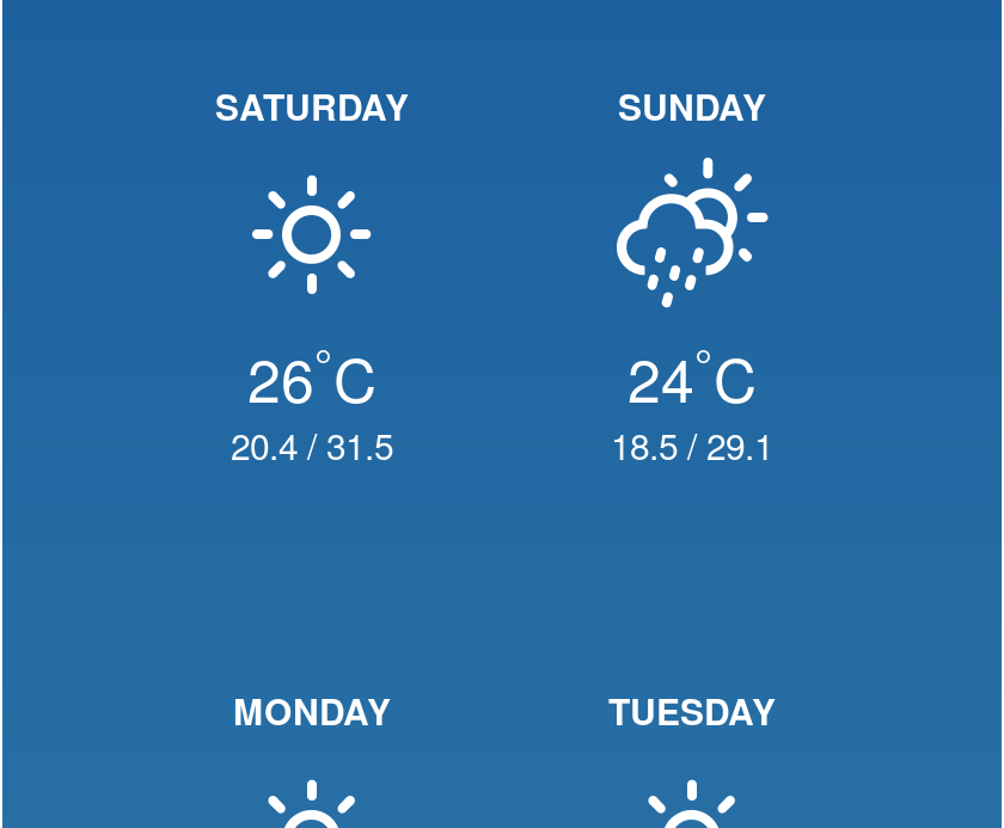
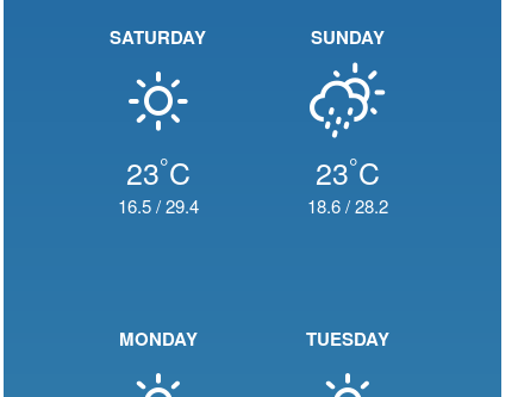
[247,328,376,419] 26°C -> [126,147,190,193] 23°C
[627,328,757,419] 24°C -> [315,147,379,193] 23°C
[231,419,393,470] 20.4 / 31.5 -> [117,193,198,218] 16.5 / 29.4
[611,419,773,470] 18.5 / 29.1 -> [307,193,388,218] 18.6 / 28.2

